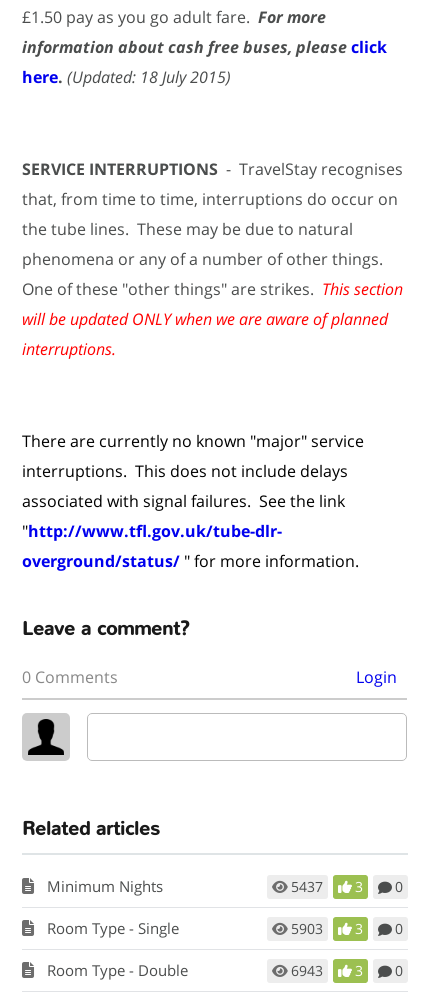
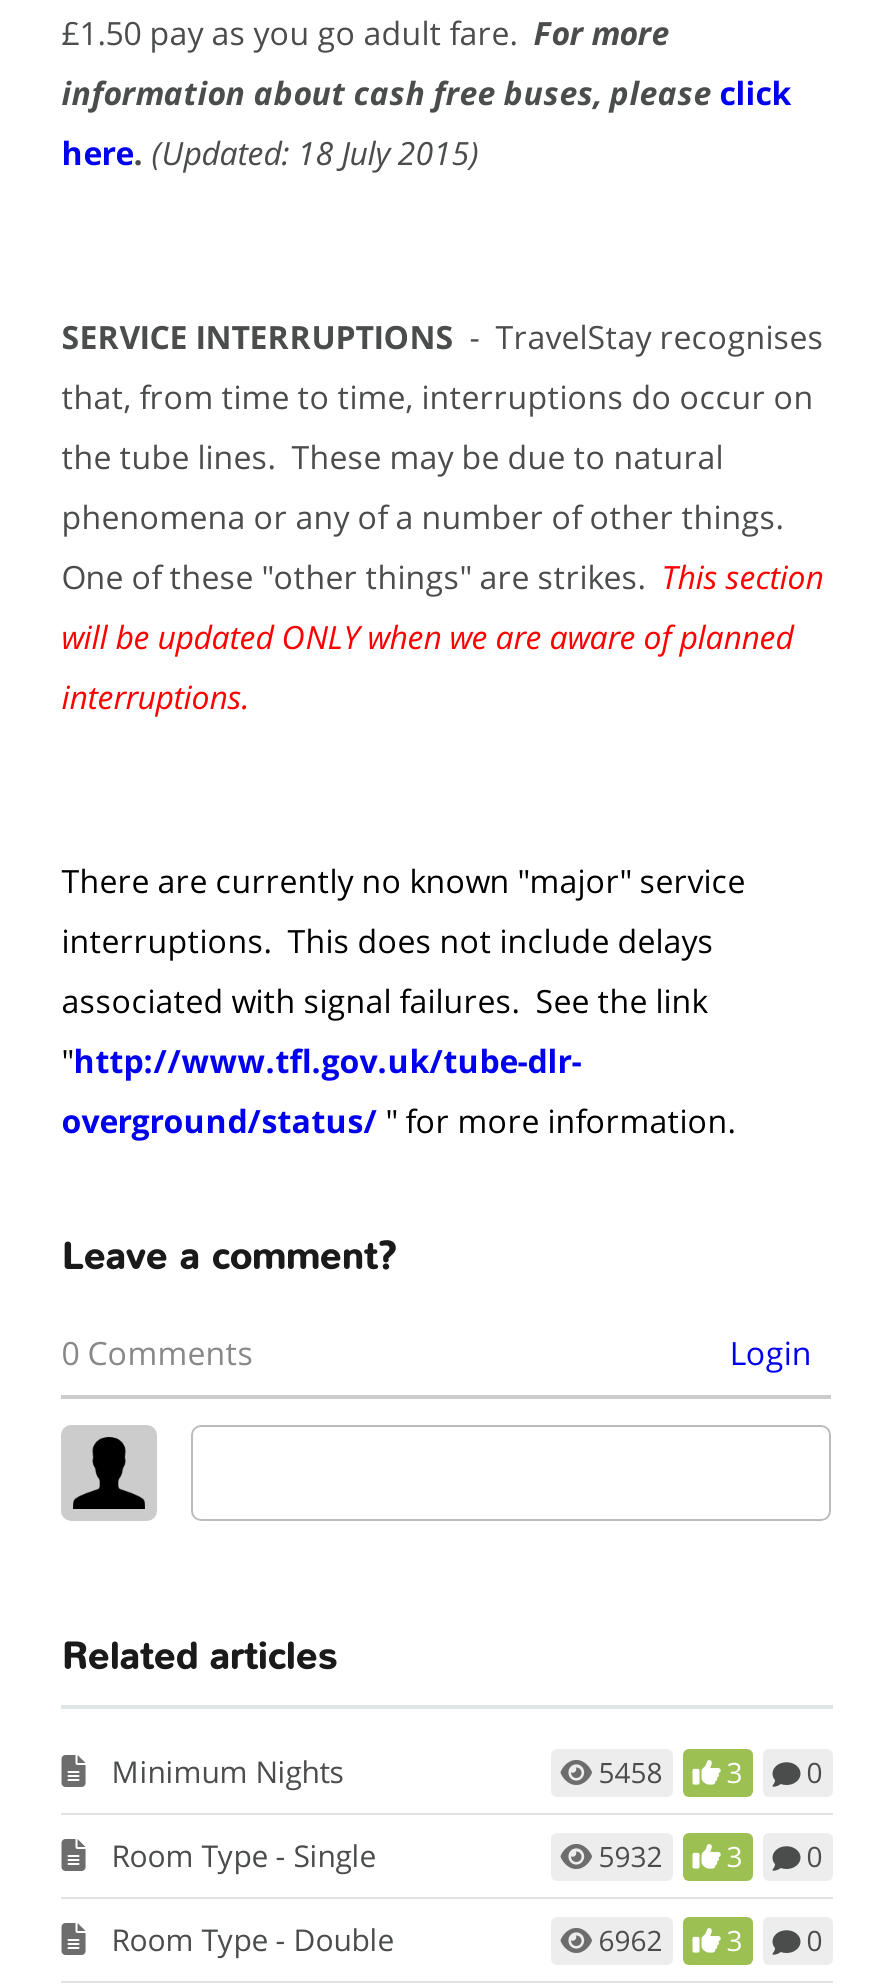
[291,877,403,896] 5437 3 0 -> [599,1753,823,1791] 5458 3 0
[291,919,403,938] 5903 3 0 -> [599,1837,823,1875] 5932 3 0
[291,961,403,980] 6943 3 0 -> [599,1921,823,1959] 6962 3 0

